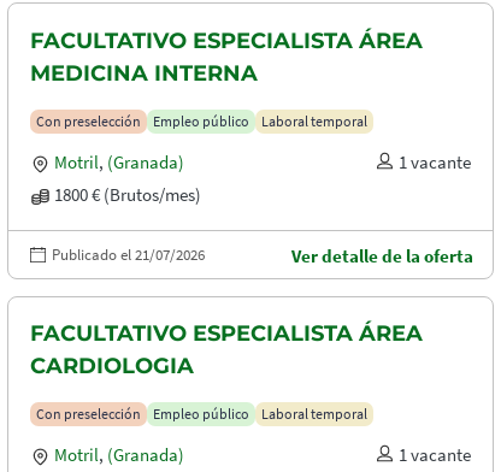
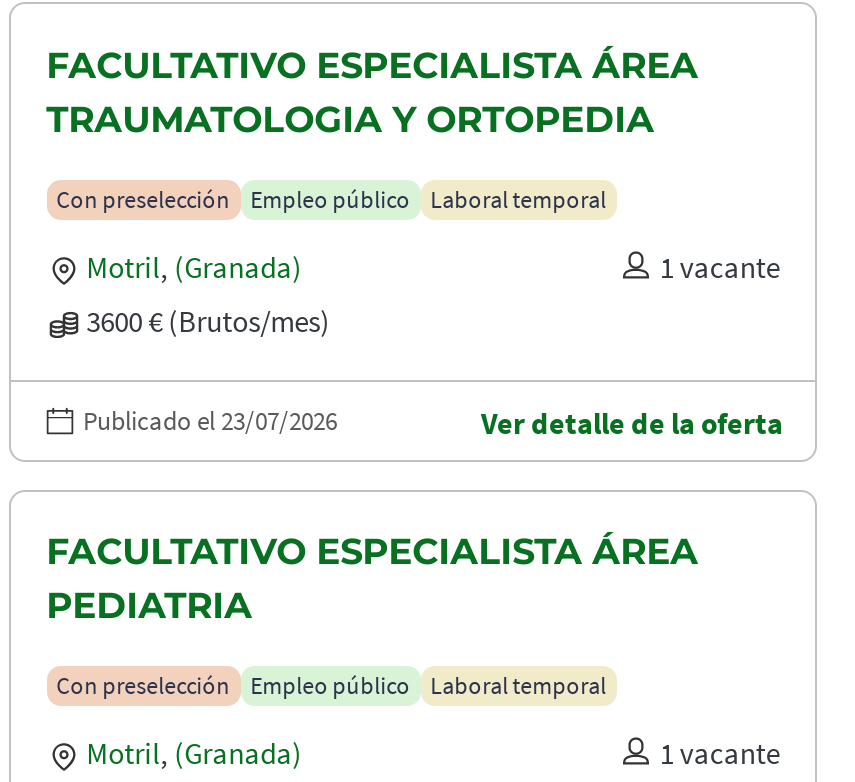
[30,60,257,86] MEDICINA INTERNA -> [46,98,654,142] TRAUMATOLOGIA Y ORTOPEDIA
[54,183,201,206] 1800 € (Brutos/mes) -> [86,302,330,340] 3600 € (Brutos/mes)
[52,244,205,265] Publicado el 21/07/2026 -> [83,404,337,438] Publicado el 23/07/2026
[30,353,193,380] CARDIOLOGIA -> [46,585,252,629] PEDIATRIA

